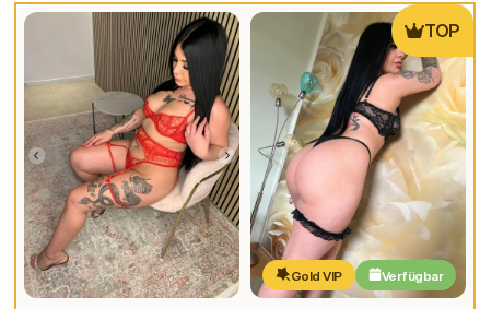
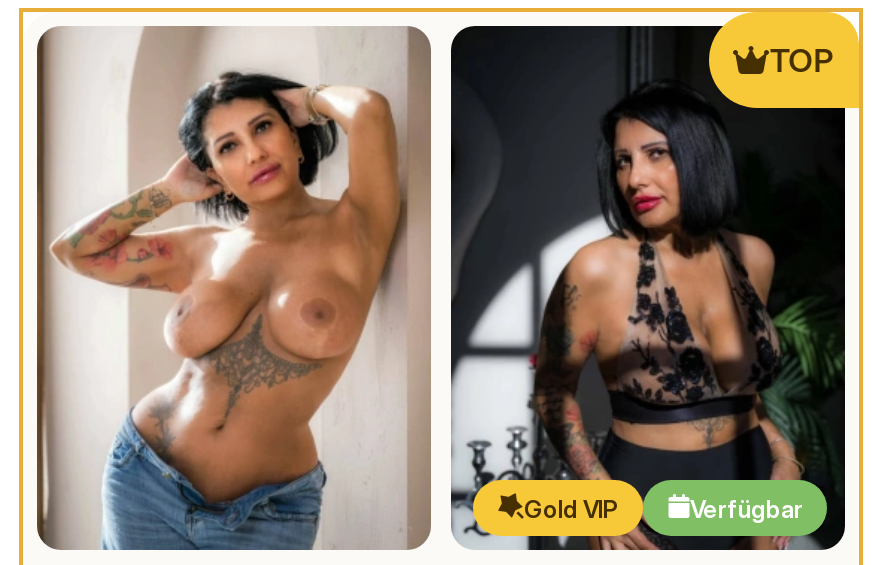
[24,11,241,298] [image] -> [37,26,431,552] [image]
[250,11,467,299] [image] -> [449,24,847,552] [image]

